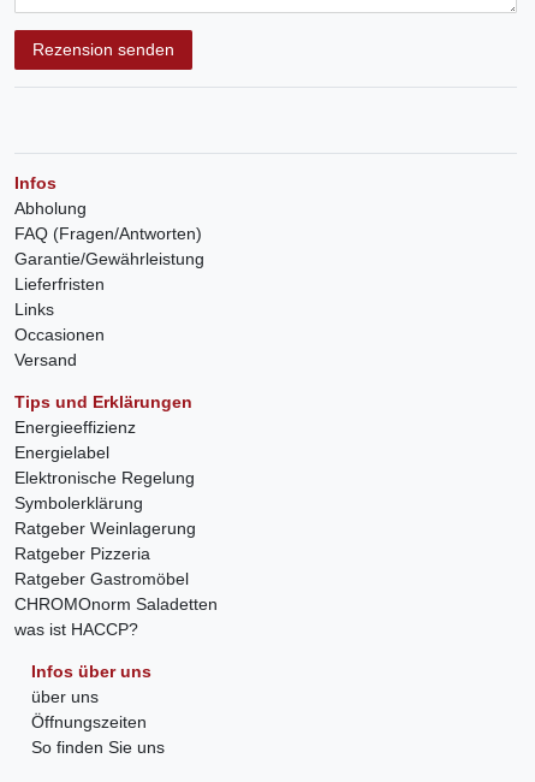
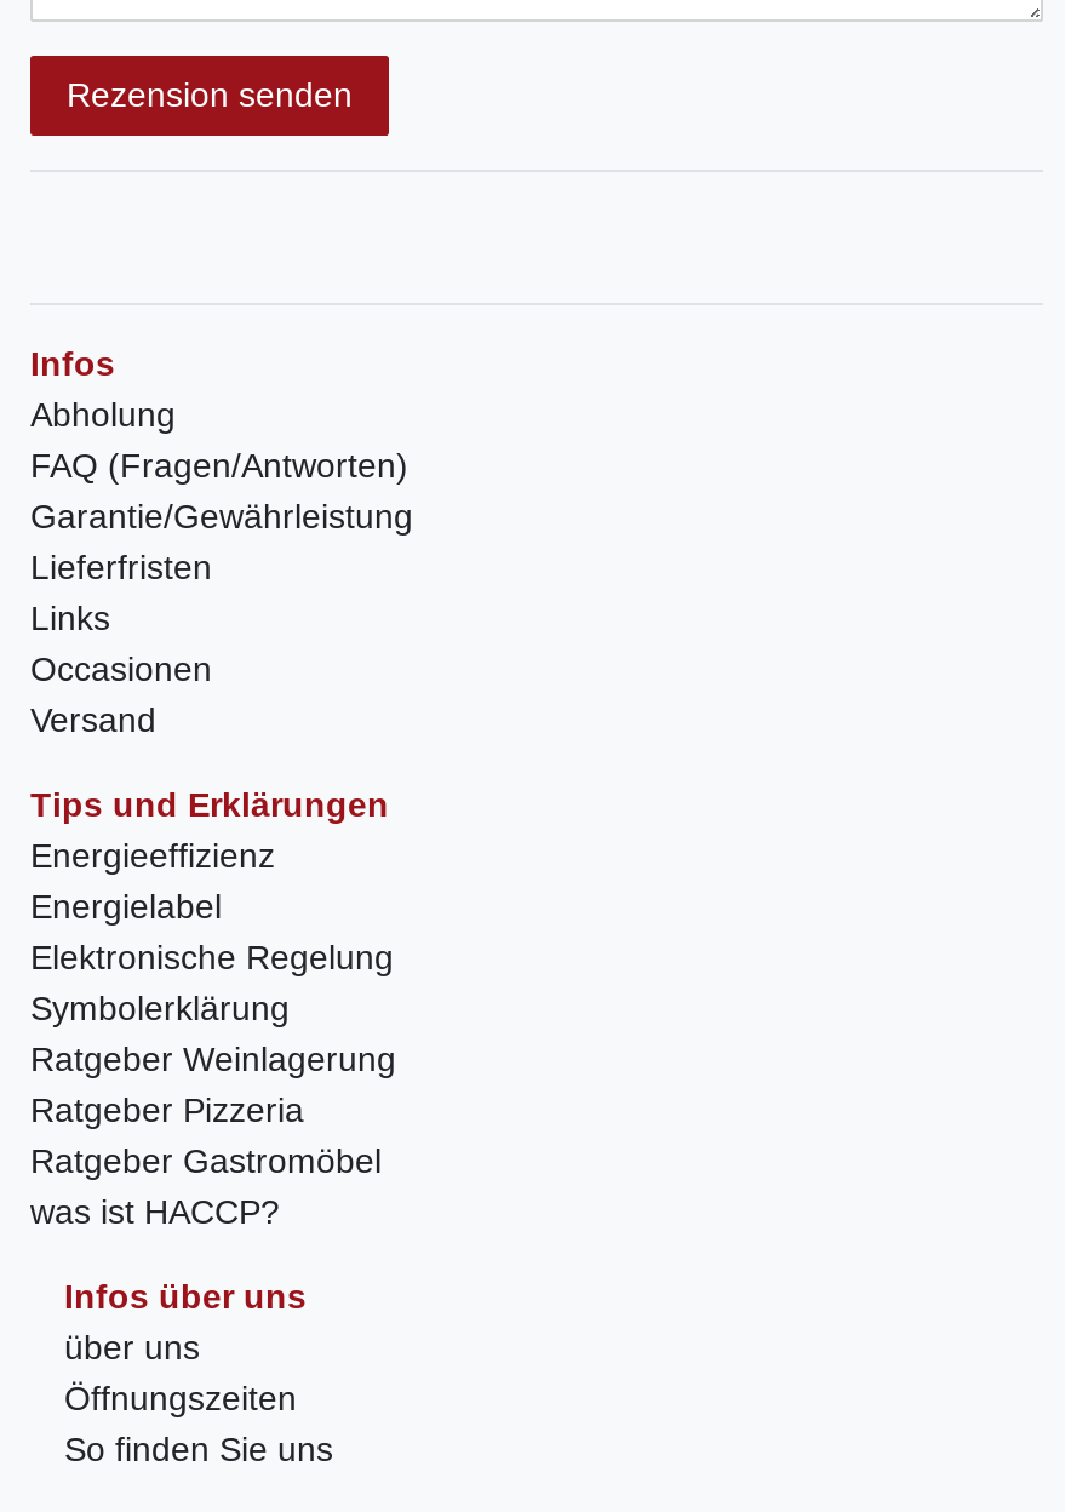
[14,595,218,614] CHROMOnorm Saladetten -> none

